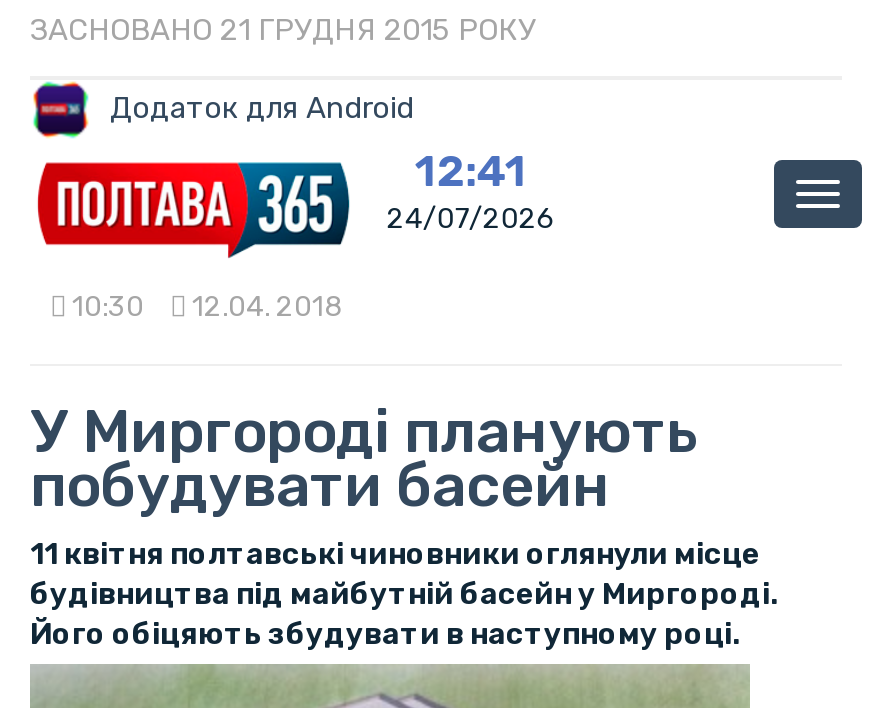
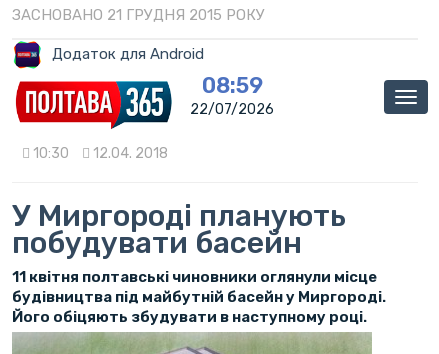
[415,144,527,198] 12:41 -> [202,72,263,99] 08:59
[387,202,555,236] 24/07/2026 -> [190,101,274,118] 22/07/2026

